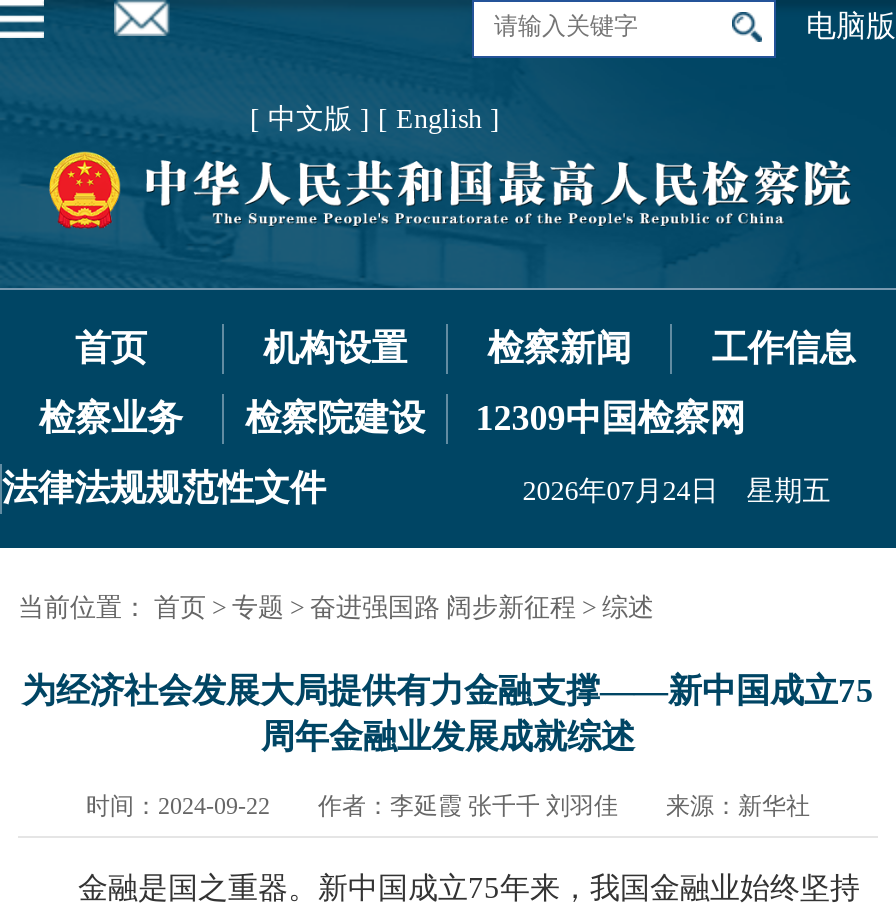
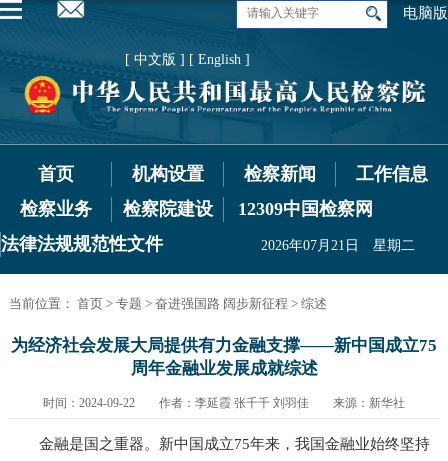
[522,476,830,506] 2026年07月24日 星期五 -> [261,238,415,253] 2026年07月21日 星期二

